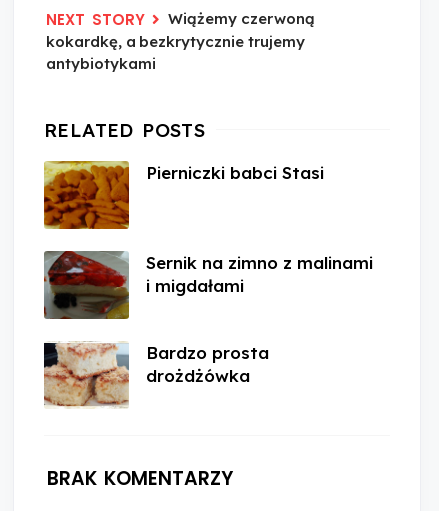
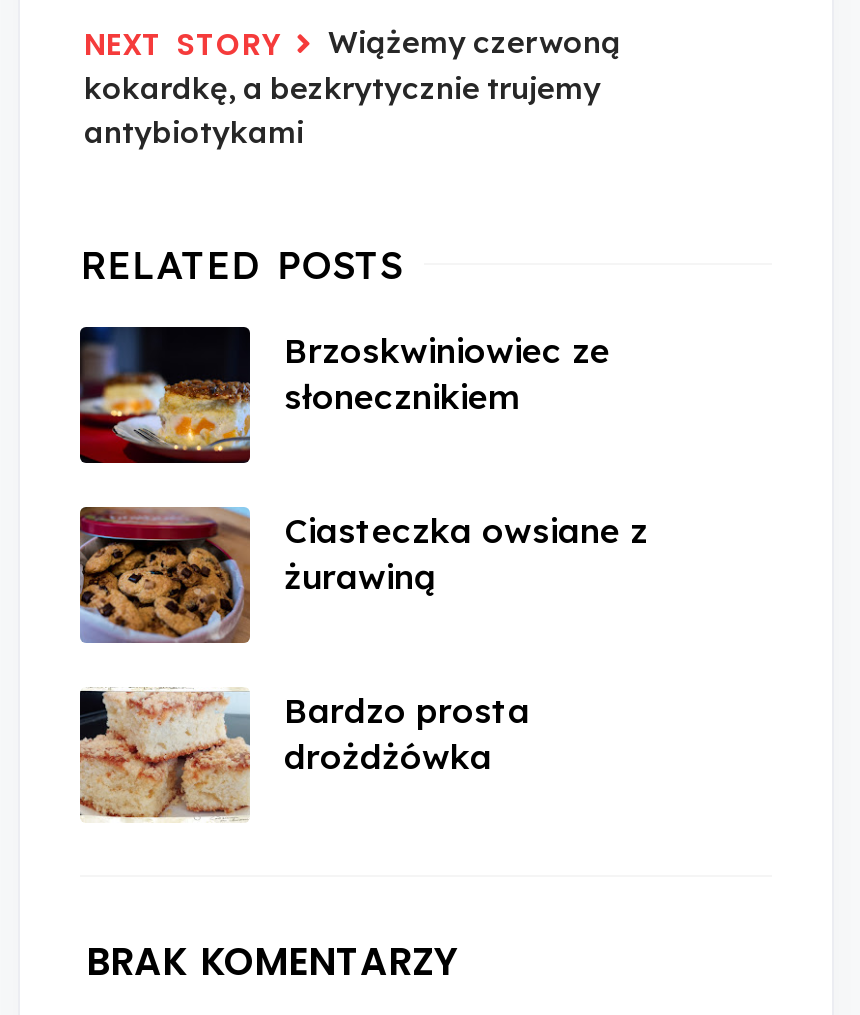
[43,160,324,230] [image] | Pierniczki babci Stasi -> [78,325,610,465] [image] | Brzoskwiniowiec ze | słonecznikiem
[43,251,373,320] [image] | Sernik na zimno z malinami | i migdałami -> [78,507,648,645] [image] | Ciasteczka owsiane z | żurawiną

